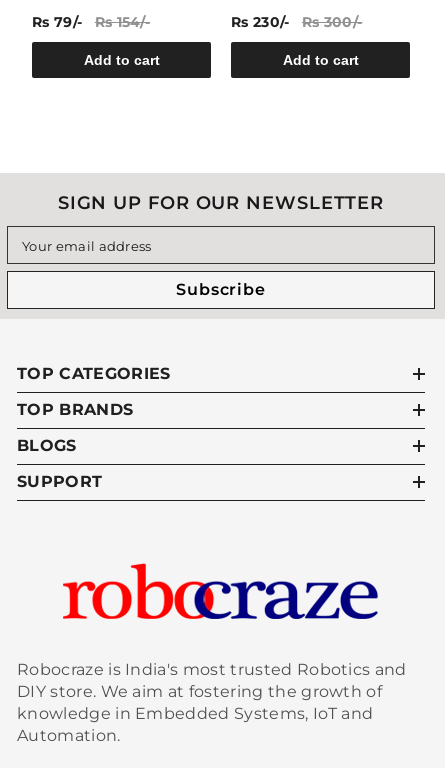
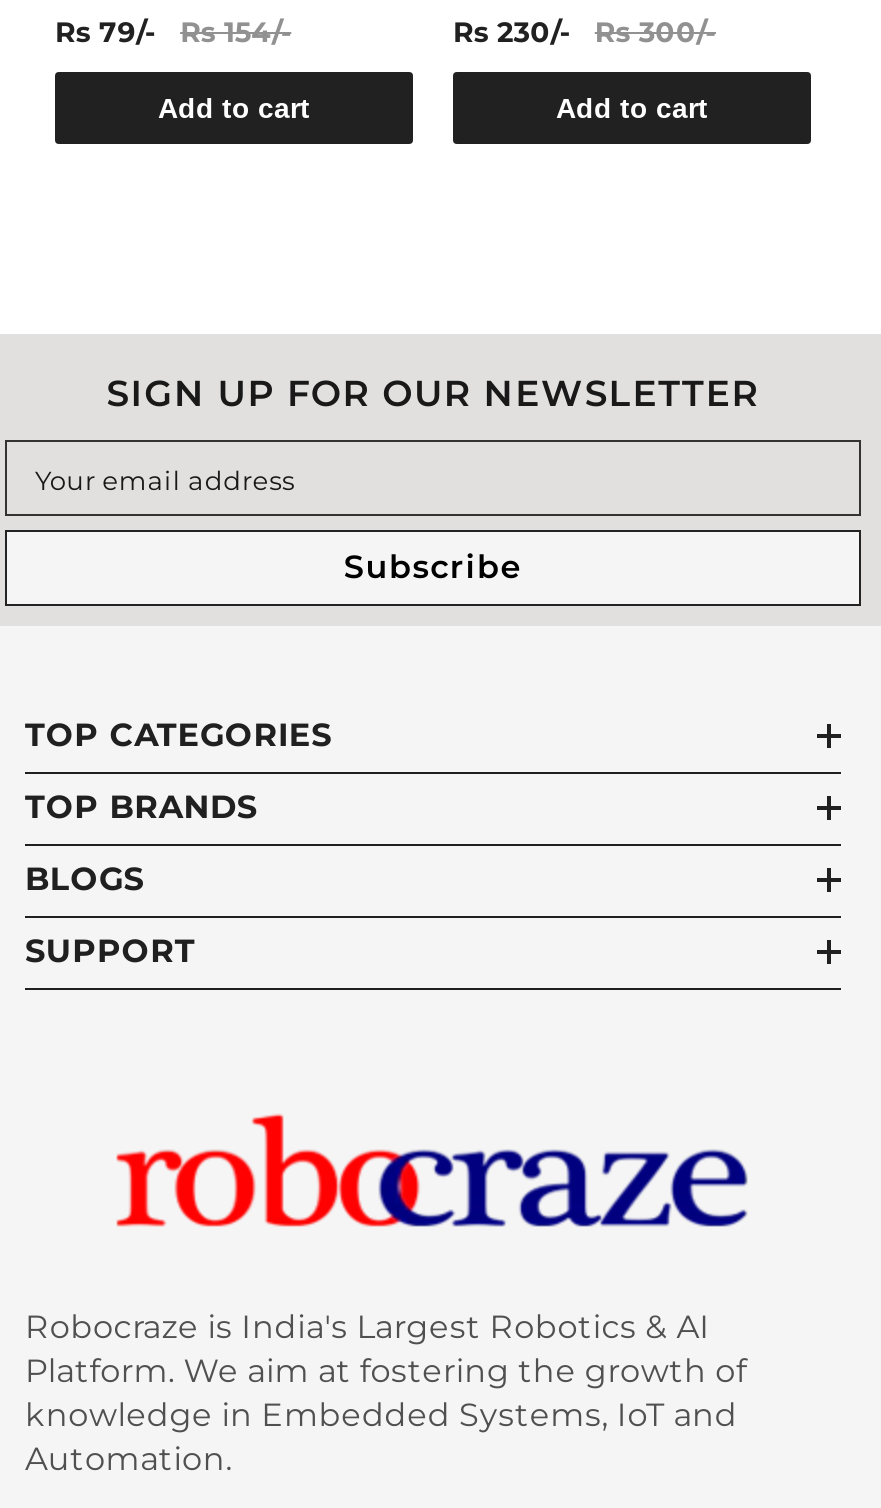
[17,660,407,701] Robocraze is India's most trusted Robotics and | DIY store. We aim at fostering the growth of -> [25,1308,747,1390] Robocraze is India's Largest Robotics & AI | Platform. We aim at fostering the growth of

